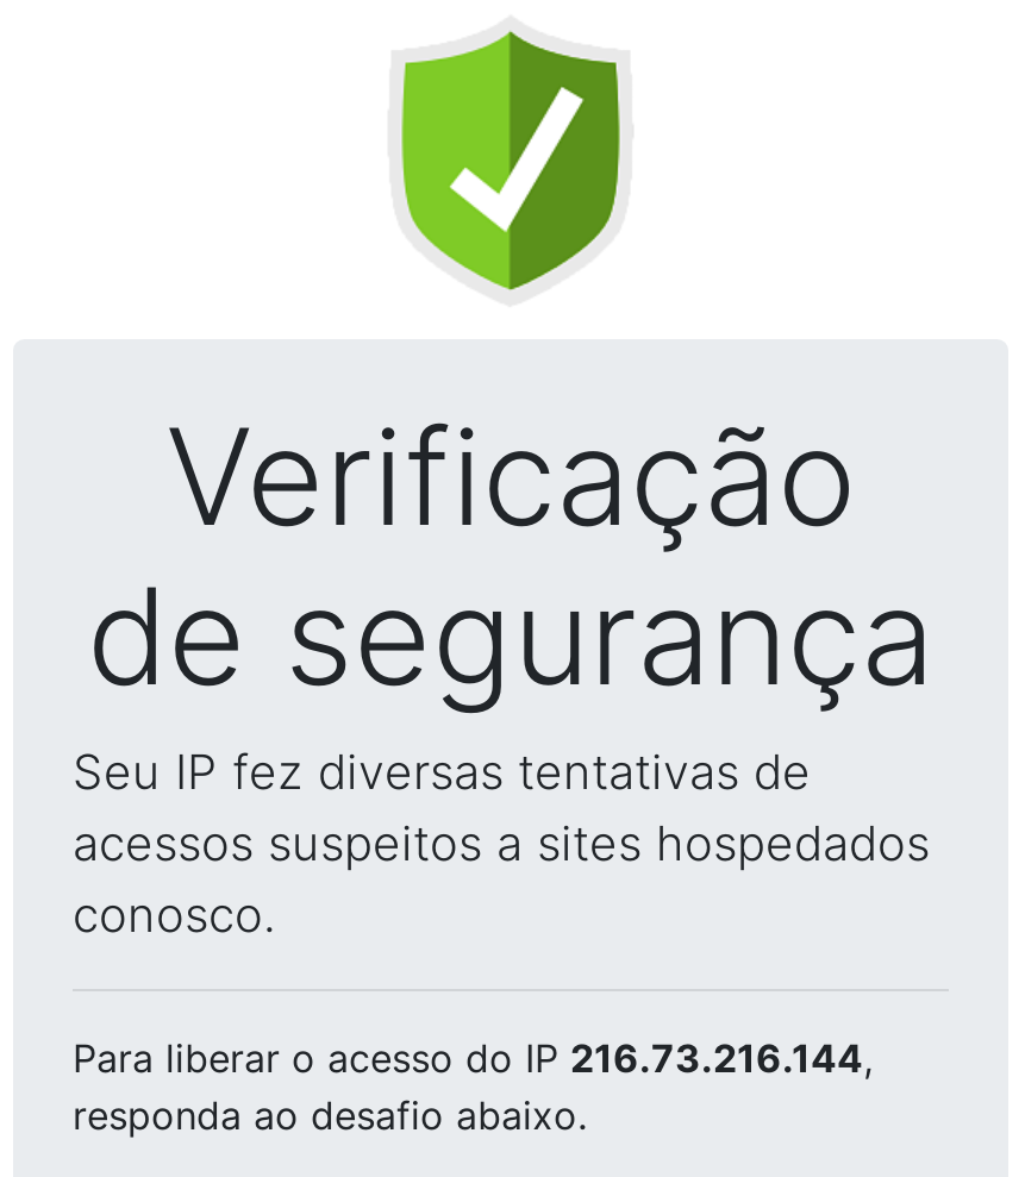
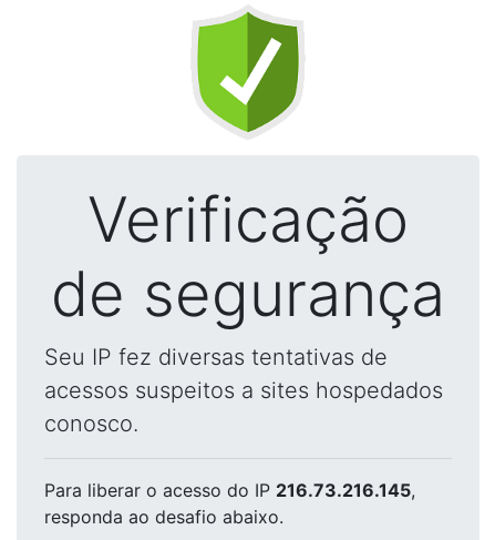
[73,1034,873,1082] Para liberar o acesso do IP 216.73.216.144, -> [44,479,415,501] Para liberar o acesso do IP 216.73.216.145,

